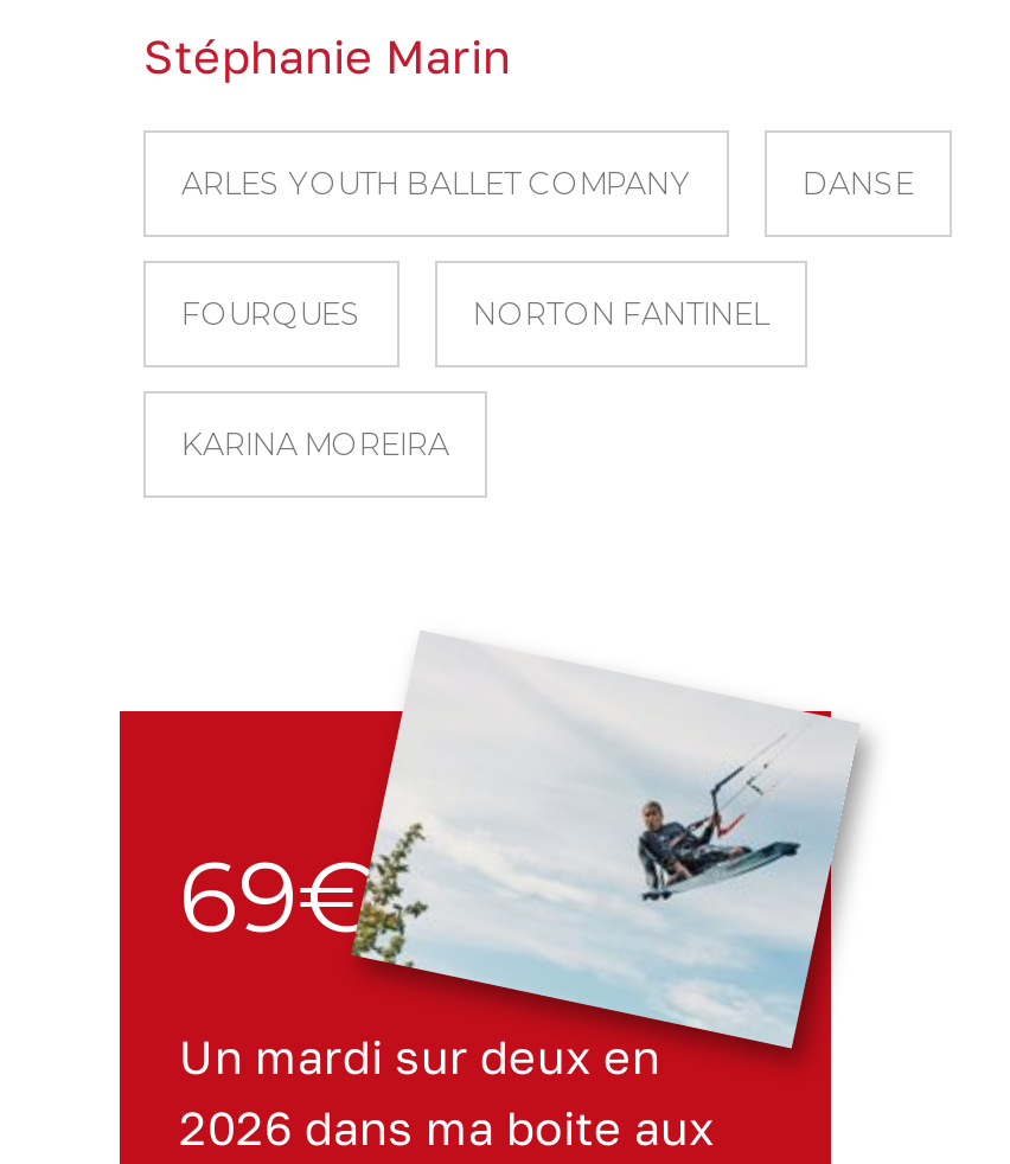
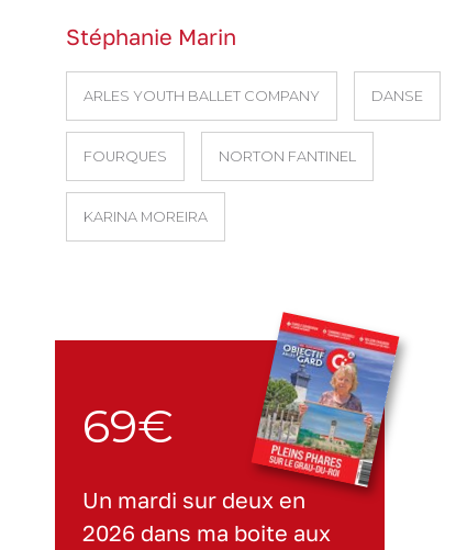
[364,633,867,1060] [image] -> [169,306,402,501] [image]

